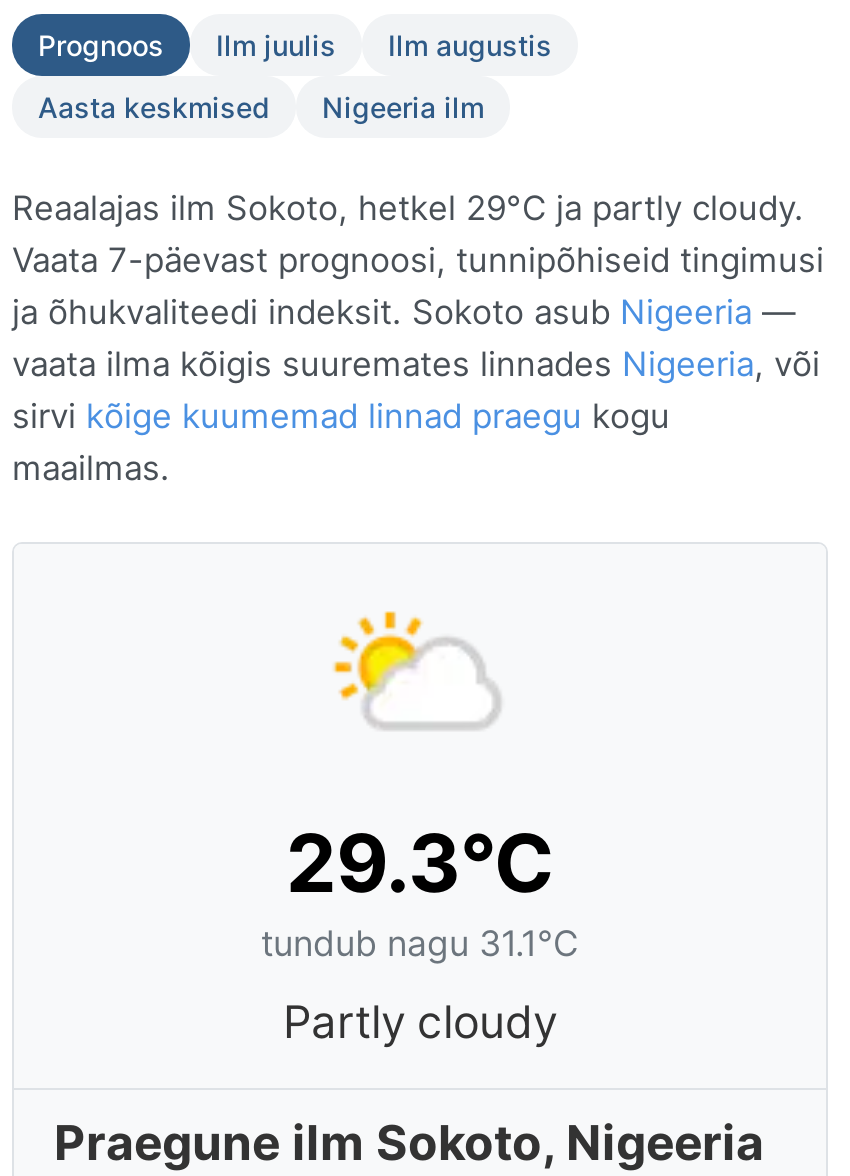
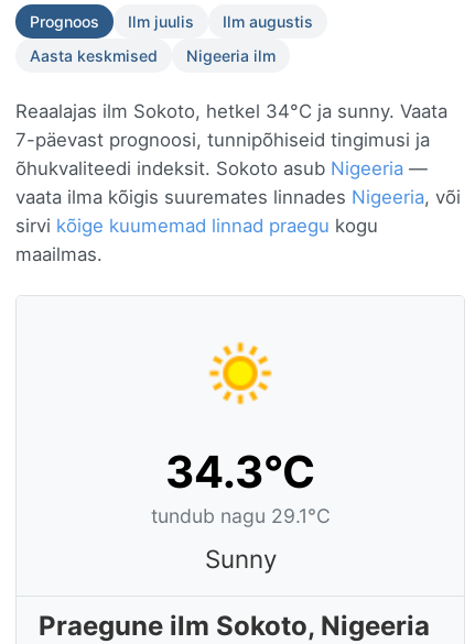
[12,188,824,332] Reaalajas ilm Sokoto, hetkel 29°C ja partly cloudy. | Vaata 7-päevast prognoosi, tunnipõhiseid tingimusi | ja õhukvaliteedi indeksit. Sokoto asub Nigeeria — -> [15,100,447,179] Reaalajas ilm Sokoto, hetkel 34°C ja sunny. Vaata | 7-päevast prognoosi, tunnipõhiseid tingimusi ja | õhukvaliteedi indeksit. Sokoto asub Nigeeria —
[261,610,579,964] [image] | 29.3°C | tundub nagu 31.1°C -> [150,334,330,527] [image] | 34.3°C | tundub nagu 29.1°C
[283,994,557,1048] Partly cloudy -> [204,544,276,574] Sunny

